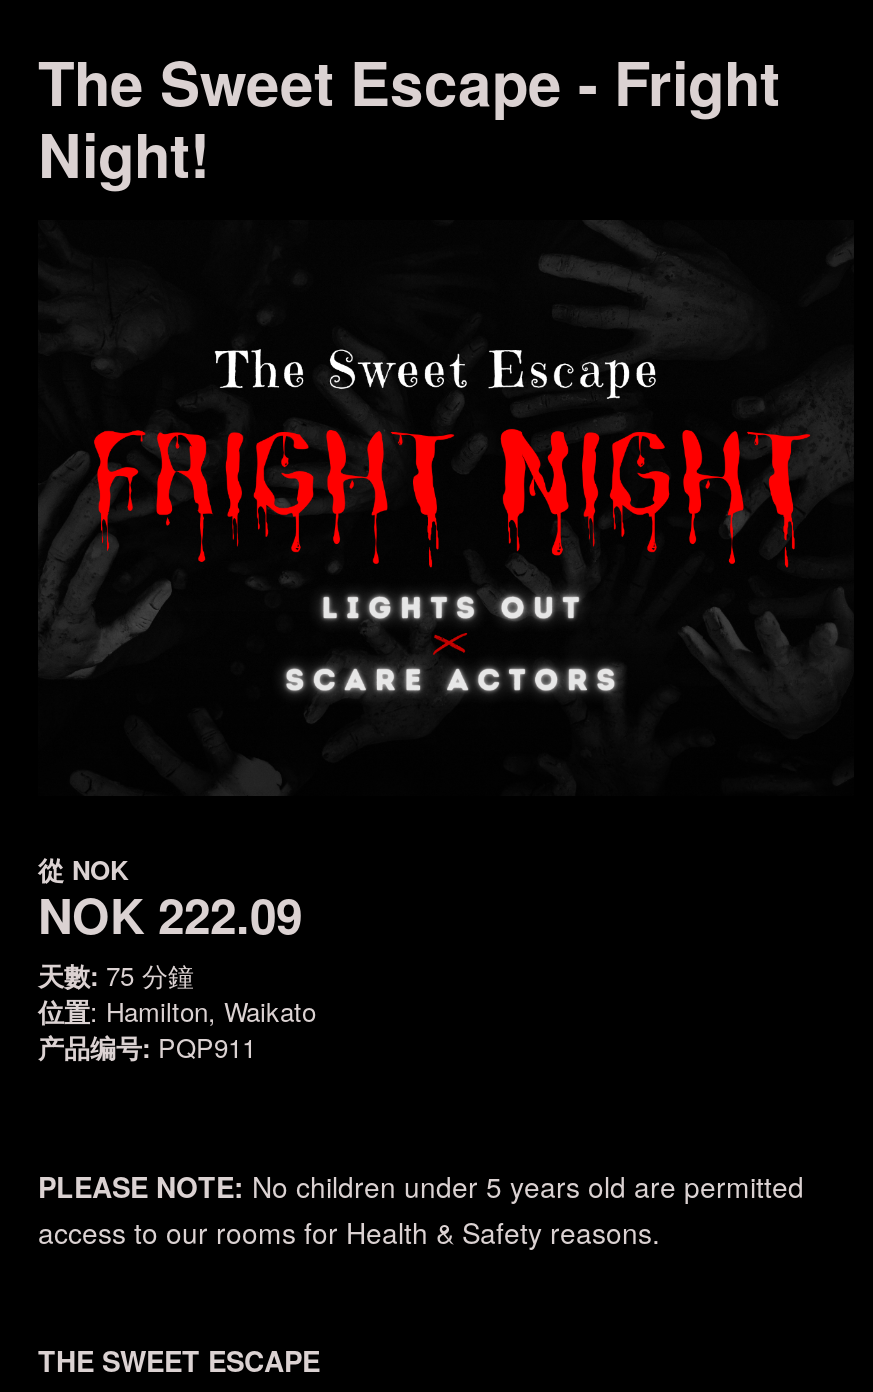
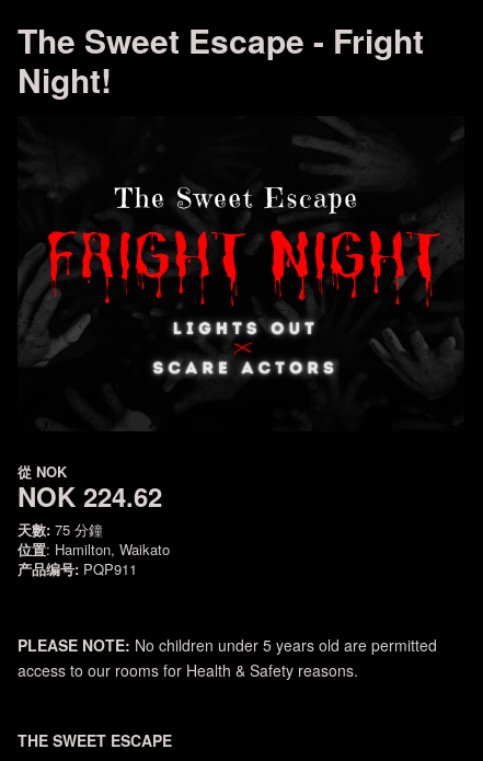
[38,881,302,949] NOK 222.09 -> [18,478,162,515] NOK 224.62

